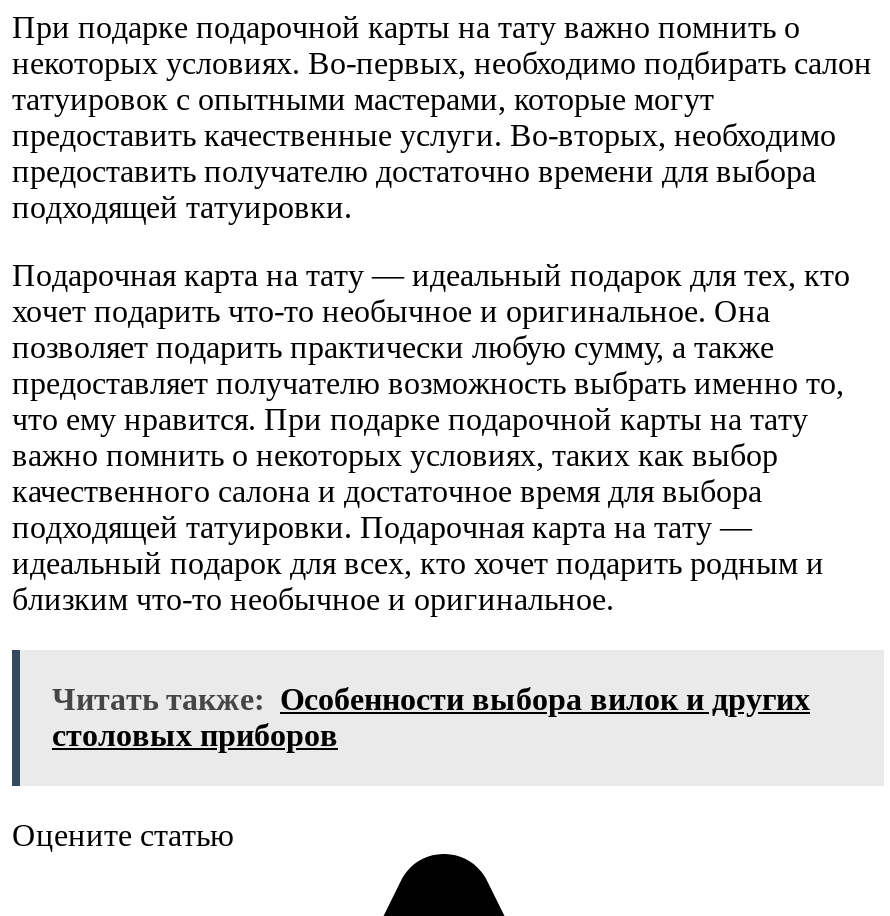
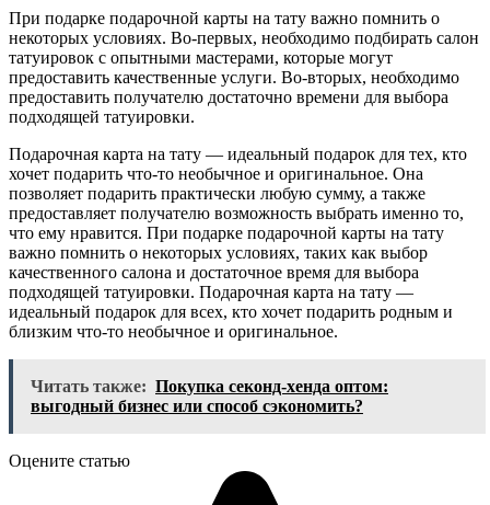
[52,683,810,753] Читать также: Особенности выбора вилок и других | столовых приборов -> [31,377,388,416] Читать также: Покупка секонд-хенда оптом: | выгодный бизнес или способ сэкономить?

